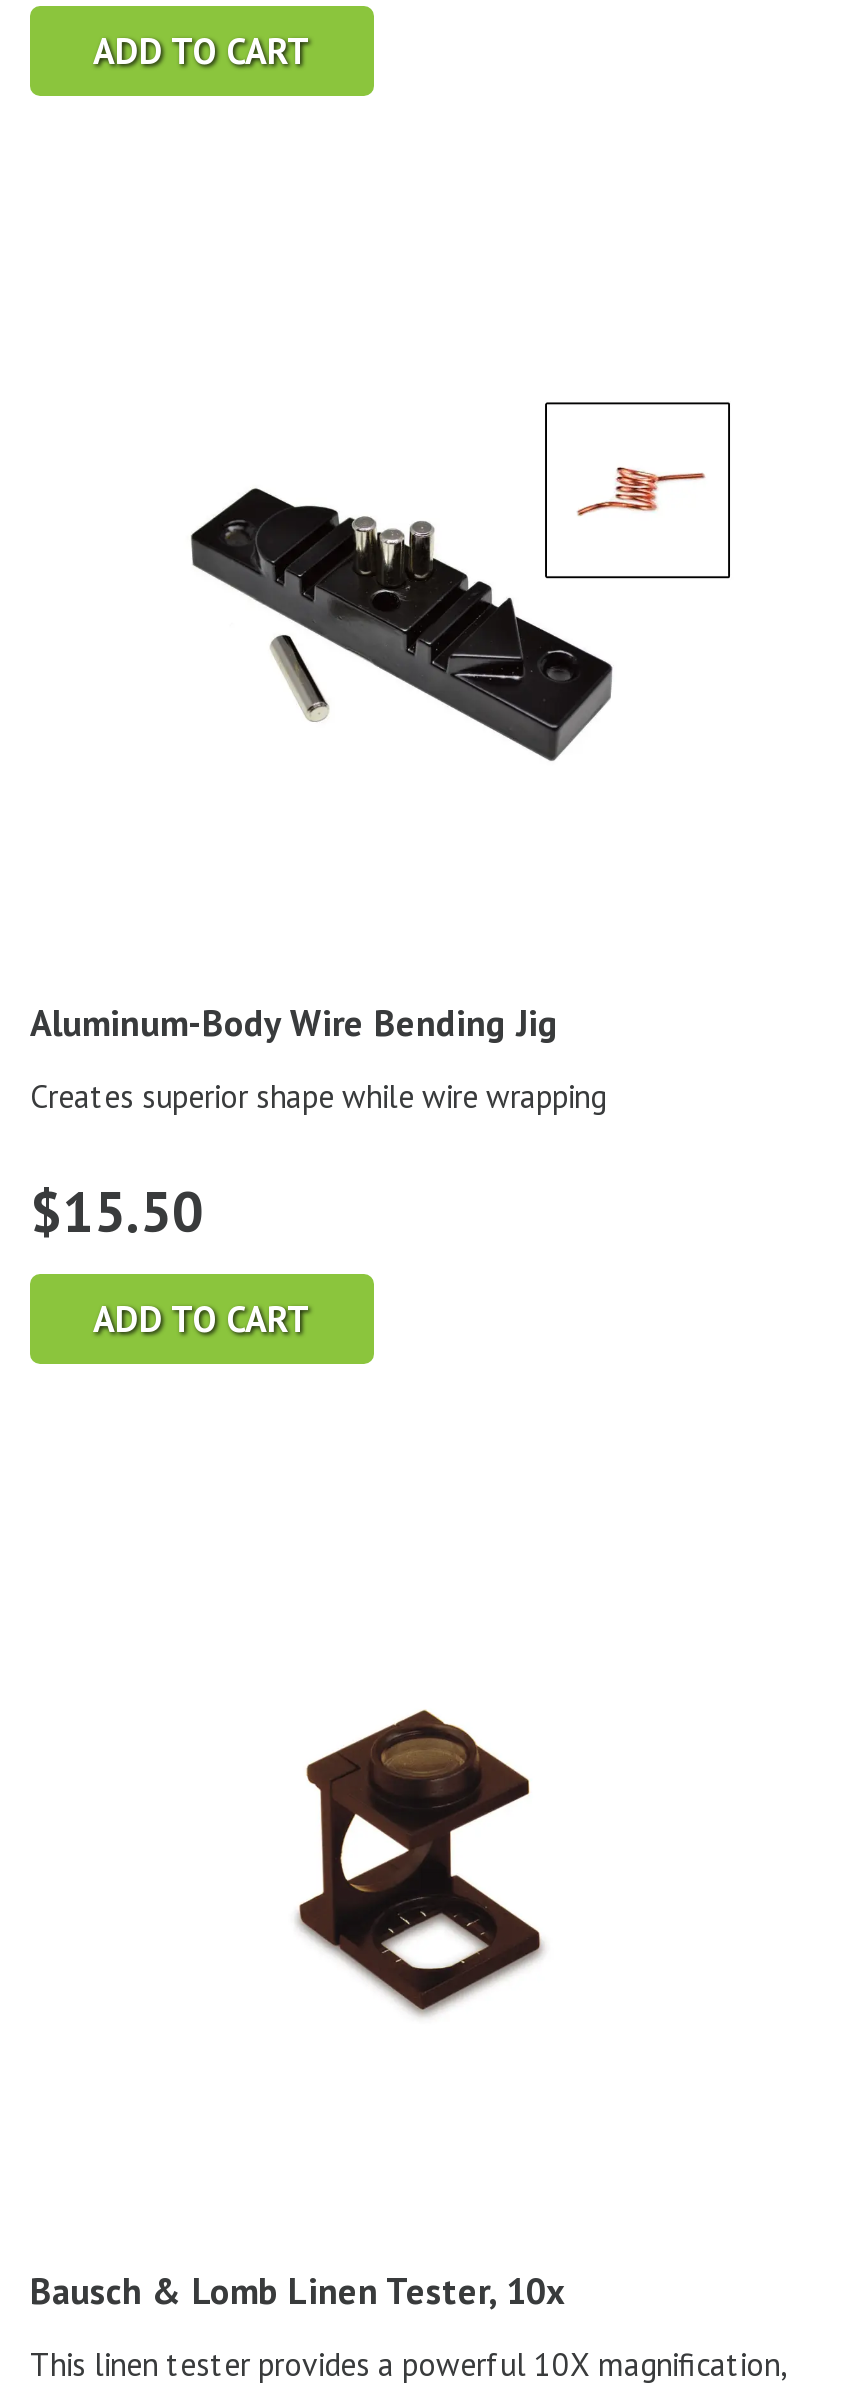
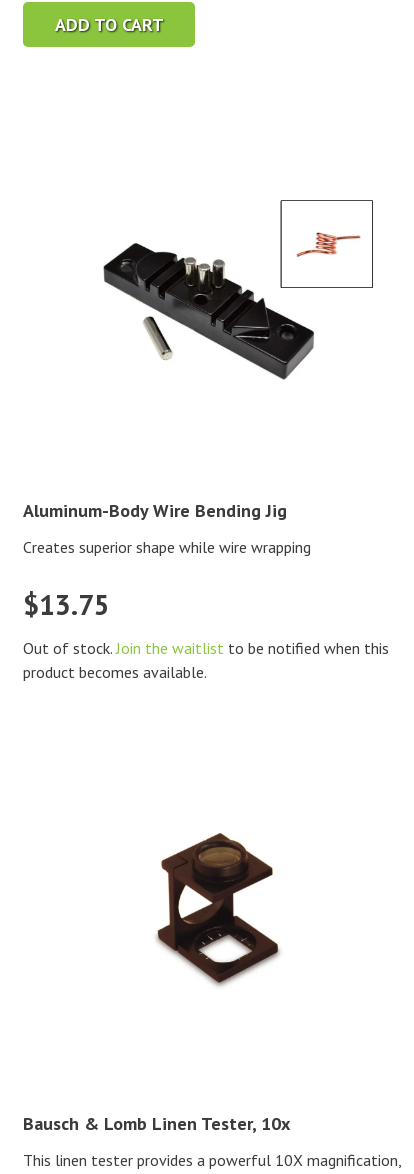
[30,1175,311,1342] $15.50 | ADD TO CART -> [23,586,389,682] $13.75 | Out of stock. Join the waitlist to be notified when this | product becomes available.

